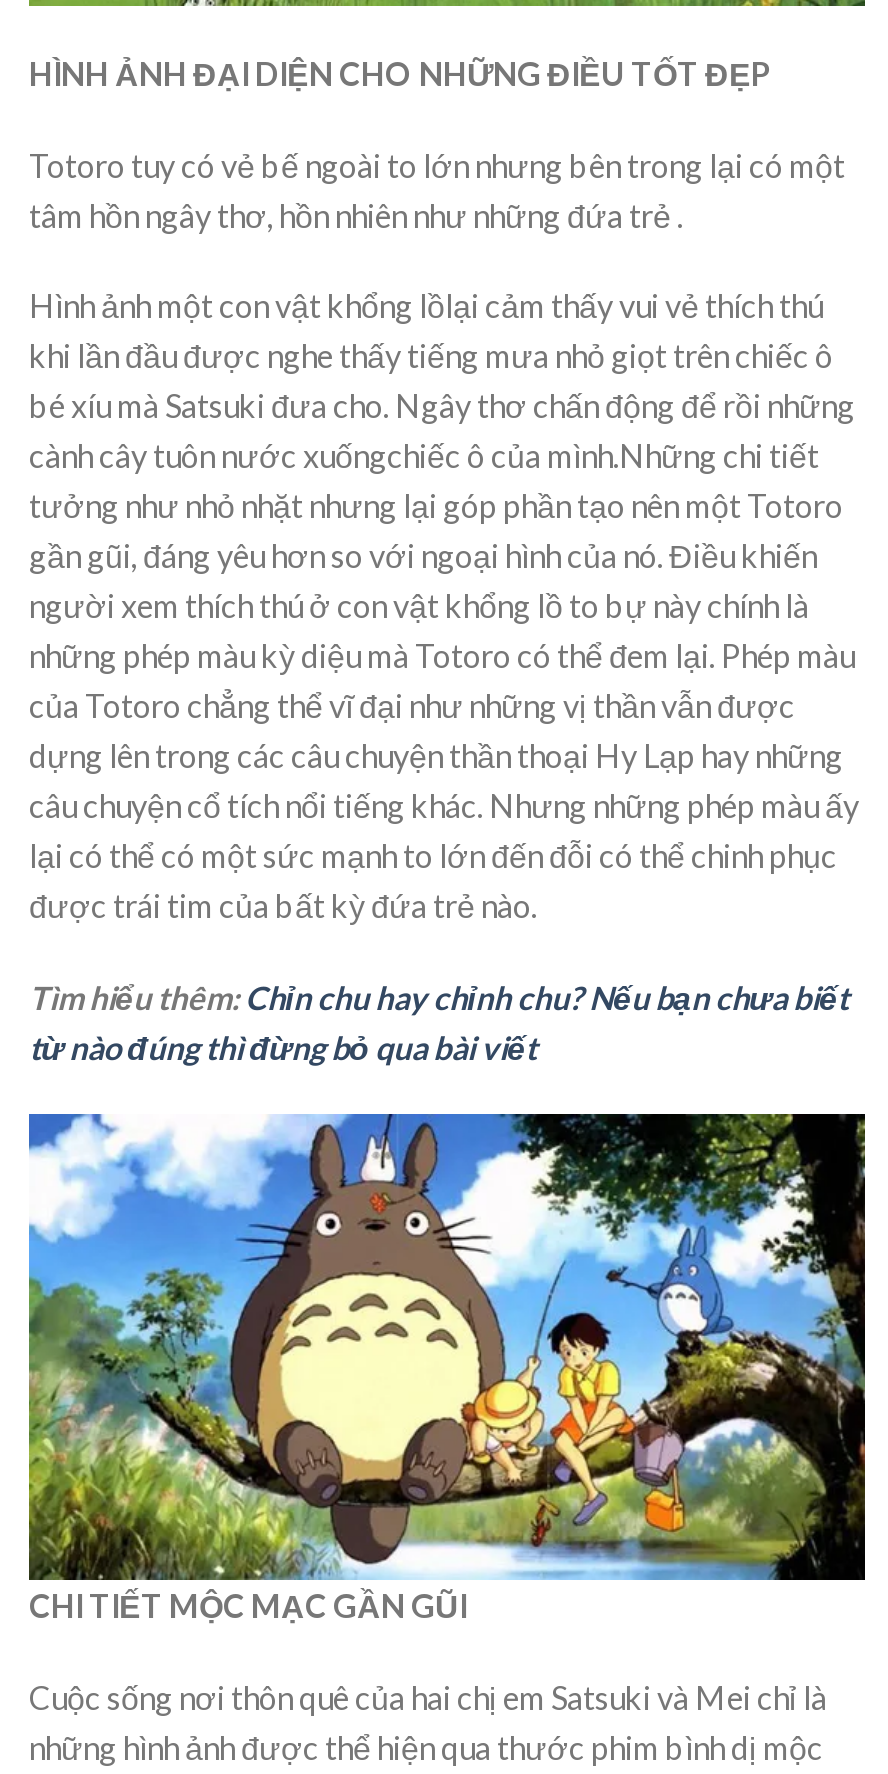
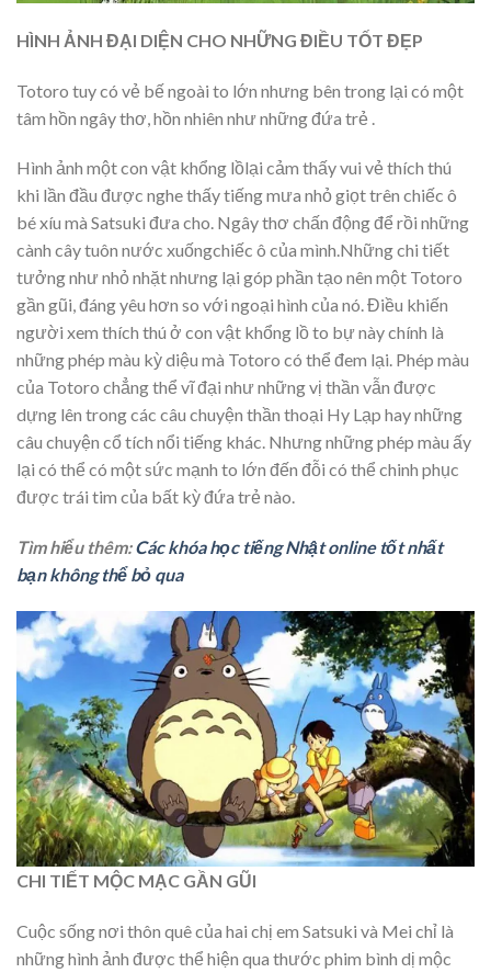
[29,978,849,1066] Tìm hiểu thêm: Chỉn chu hay chỉnh chu? Nếu bạn chưa biết | từ nào đúng thì đừng bỏ qua bài viết -> [16,537,443,585] Tìm hiểu thêm: Các khóa học tiếng Nhật online tốt nhất | bạn không thể bỏ qua

